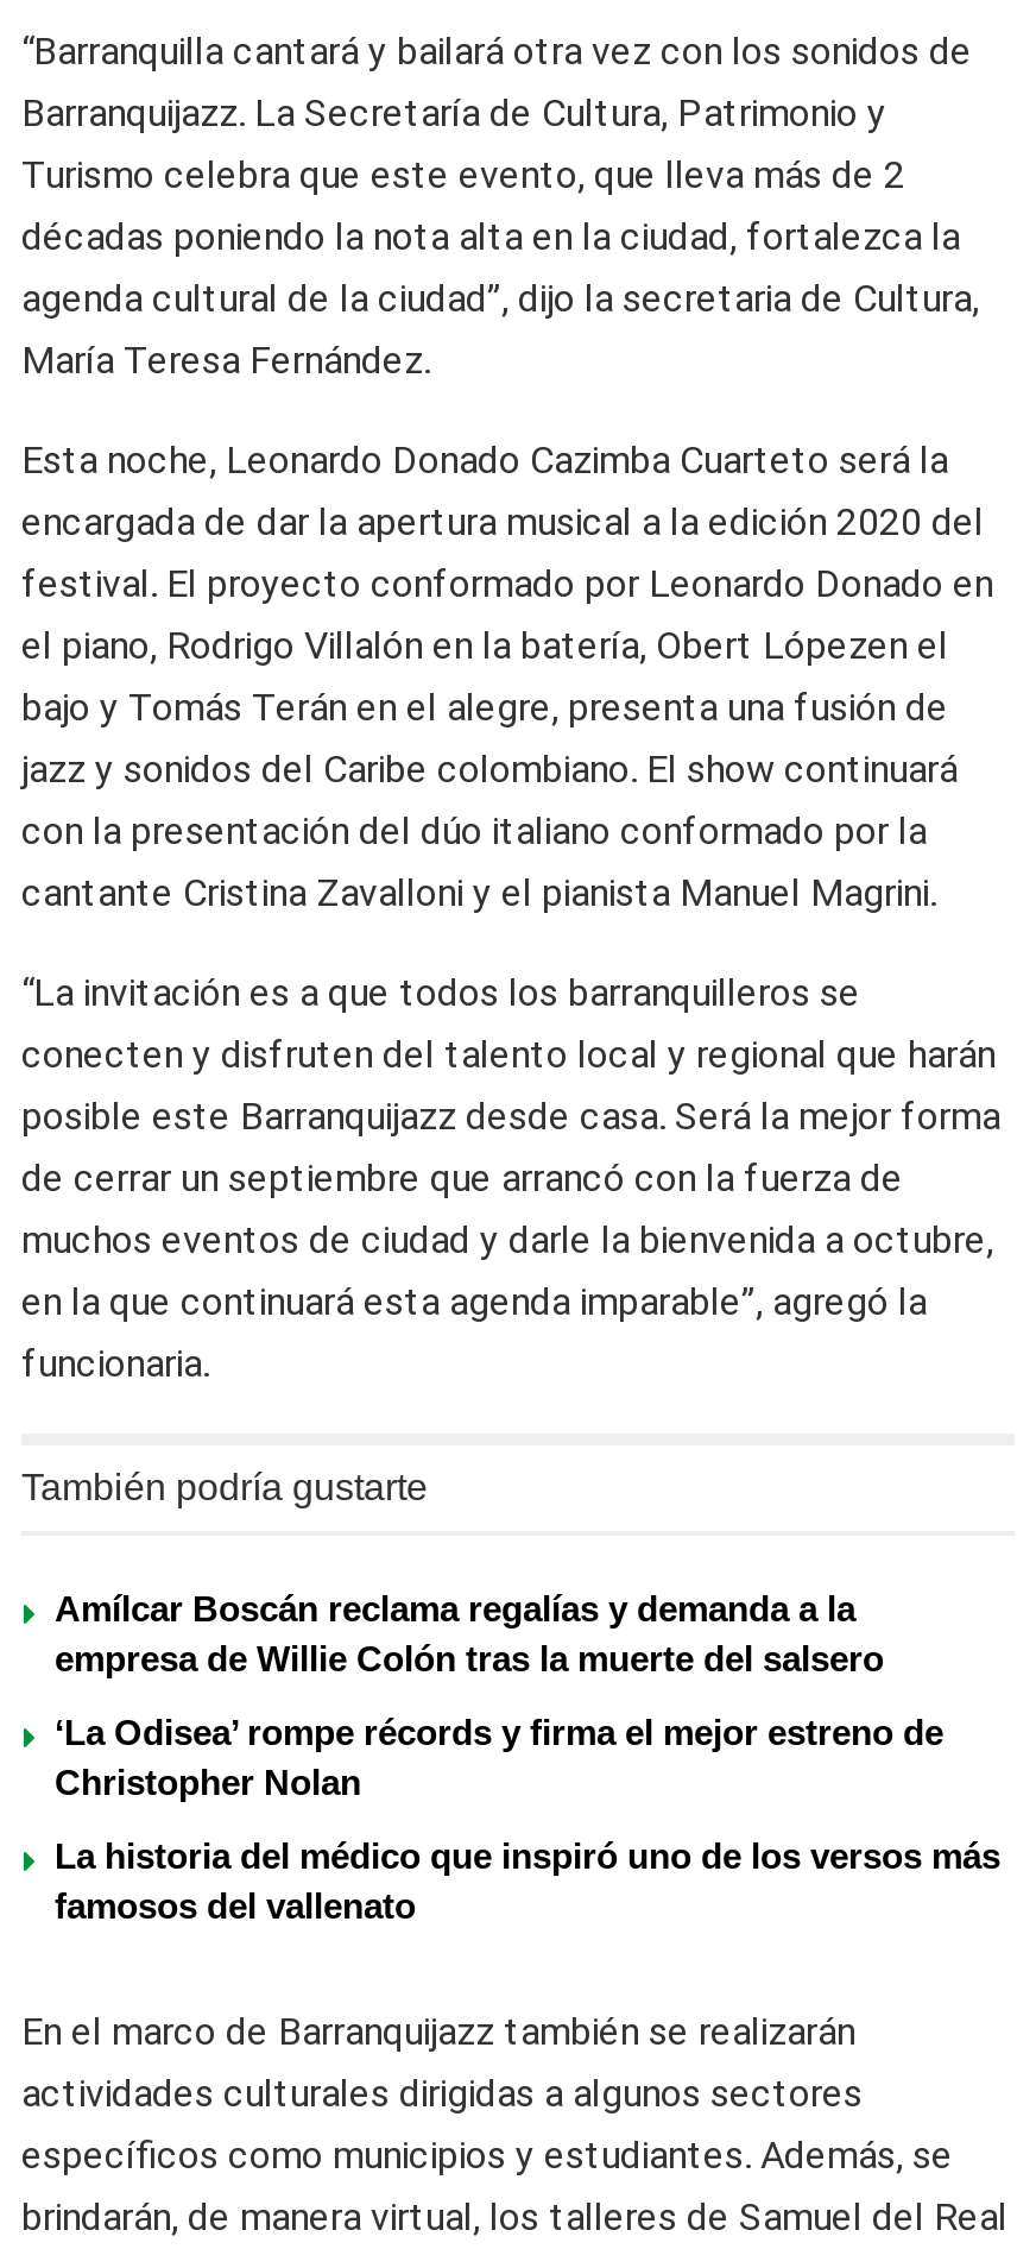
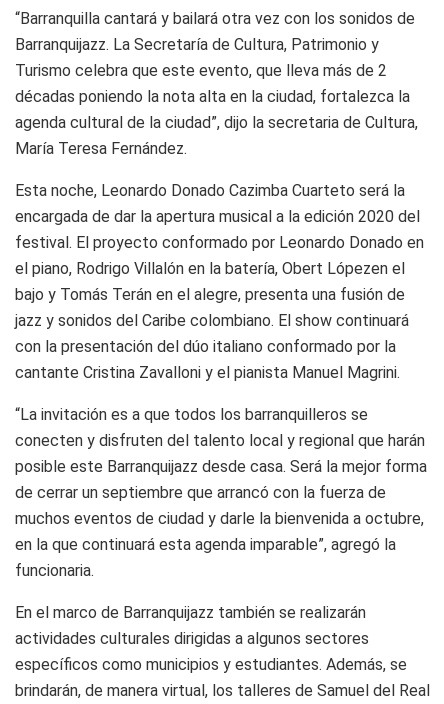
[21,1466,1000,1925] También podría gustarte | Amílcar Boscán reclama regalías y demanda a la | empresa de Willie Colón tras la muerte del salsero | ‘La Odisea’ rompe récords y firma el mejor estreno de | Christopher Nolan | La historia del médico que inspiró uno de los versos más | famosos del vallenato -> none

